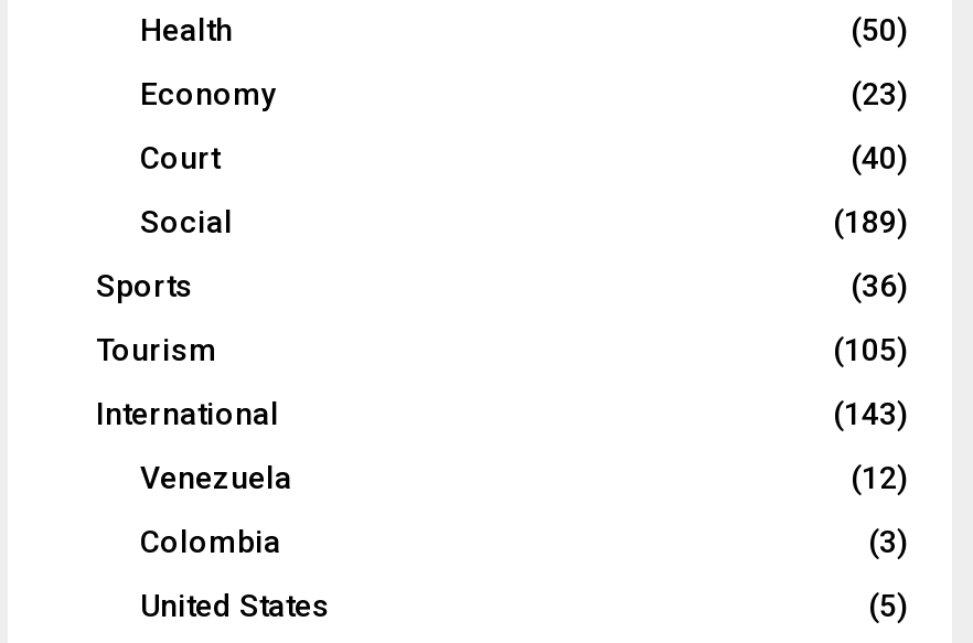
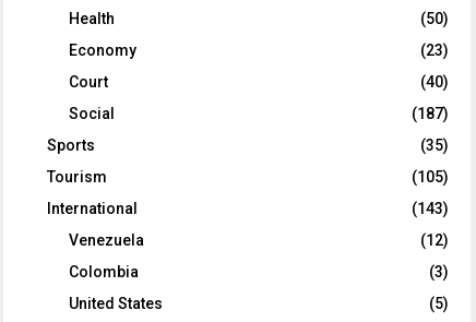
[833,203,908,239] (189) -> [412,104,449,122] (187)
[851,267,908,303] (36) -> [420,136,449,154] (35)

